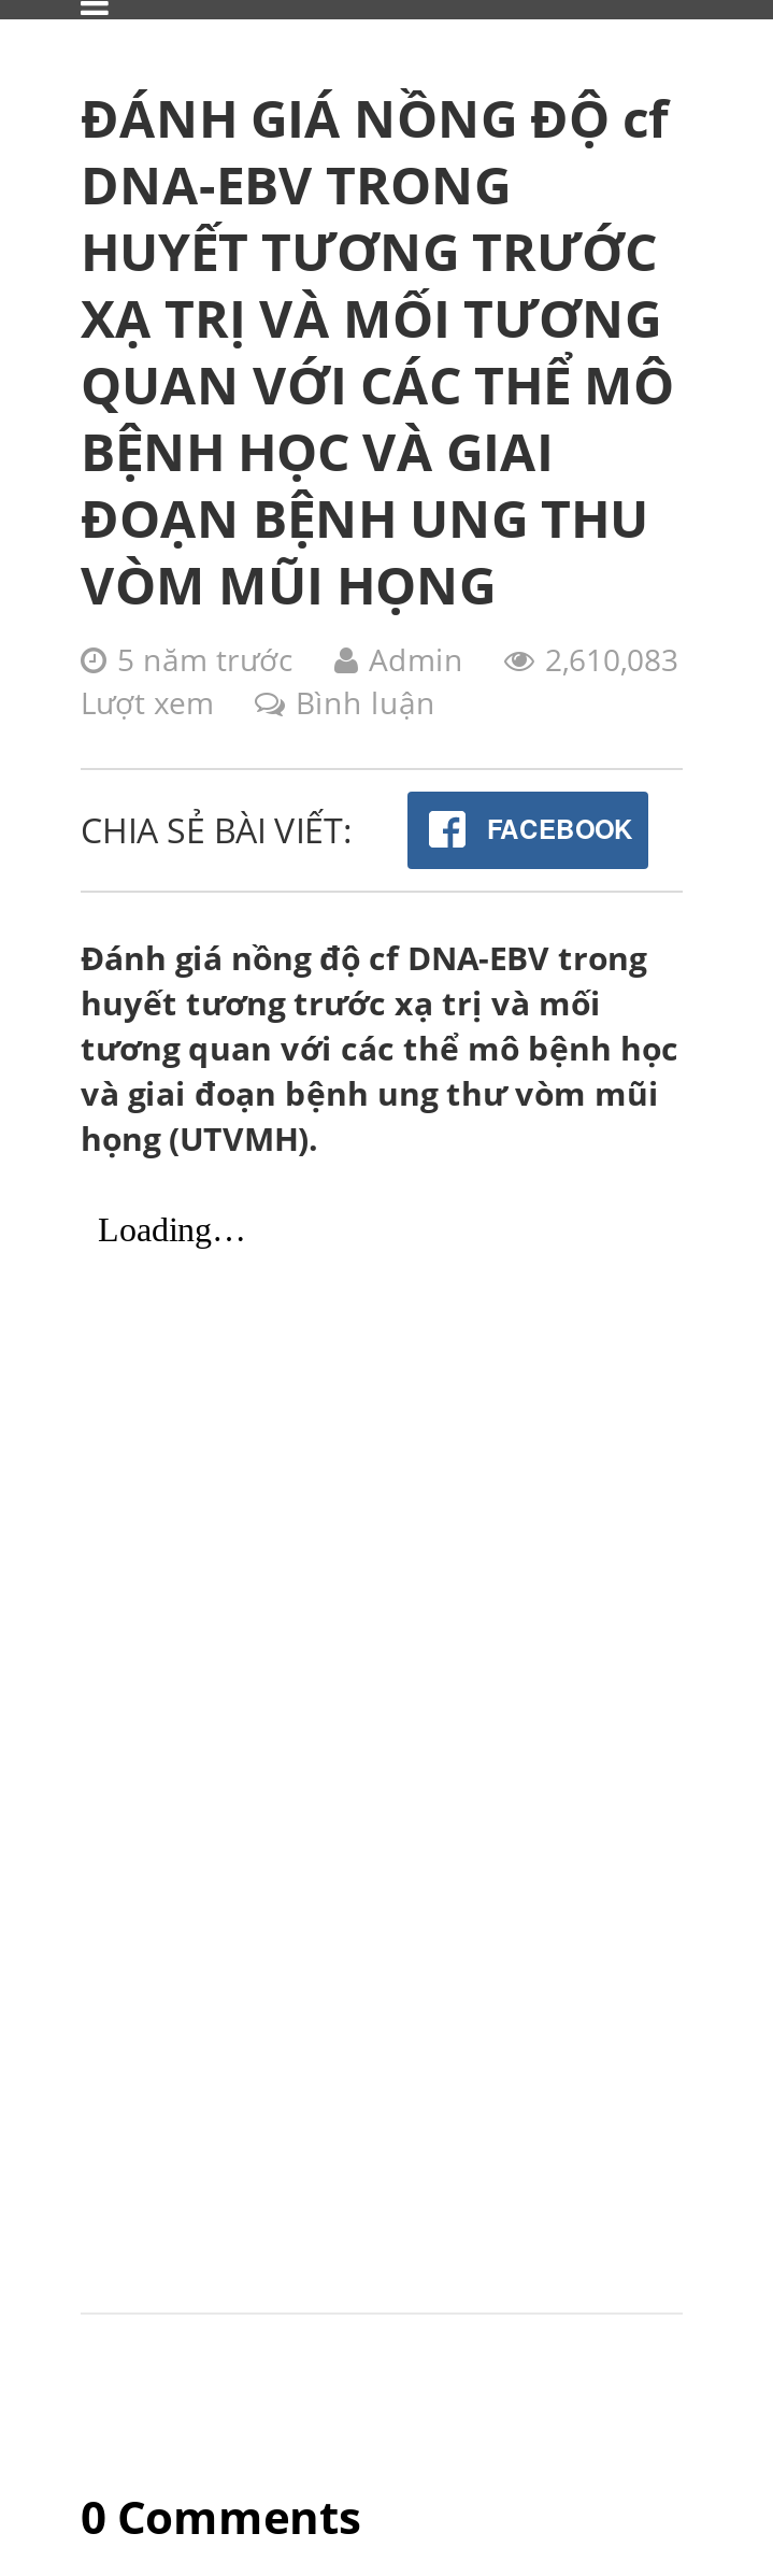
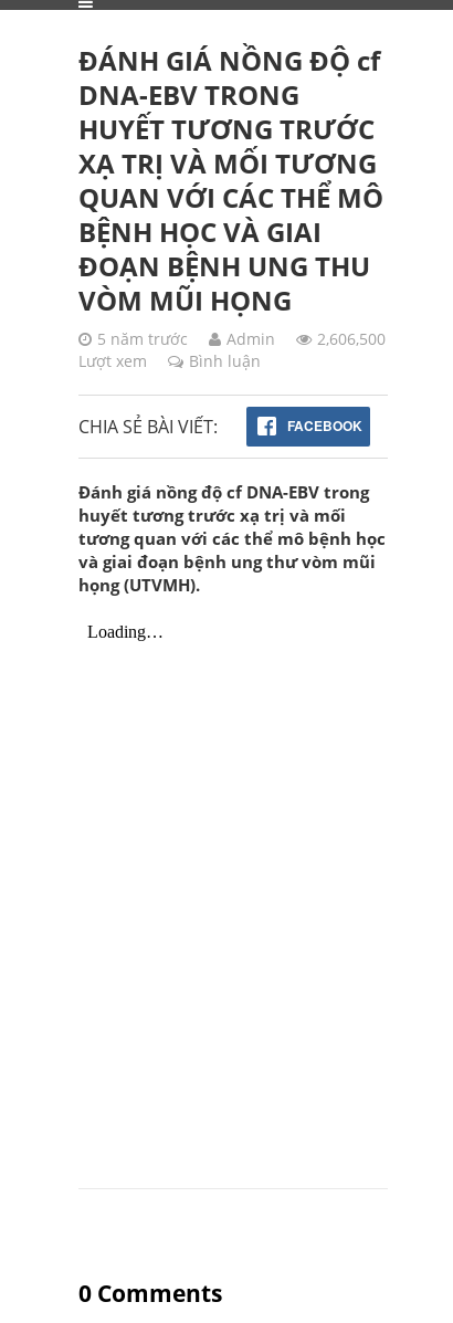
[117,638,678,679] 5 năm trước Admin 2,610,083 -> [97,328,386,349] 5 năm trước Admin 2,606,500

